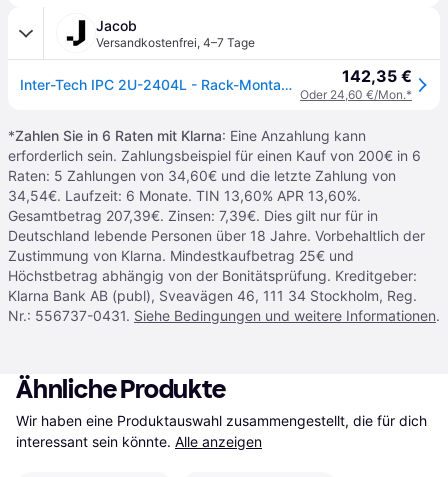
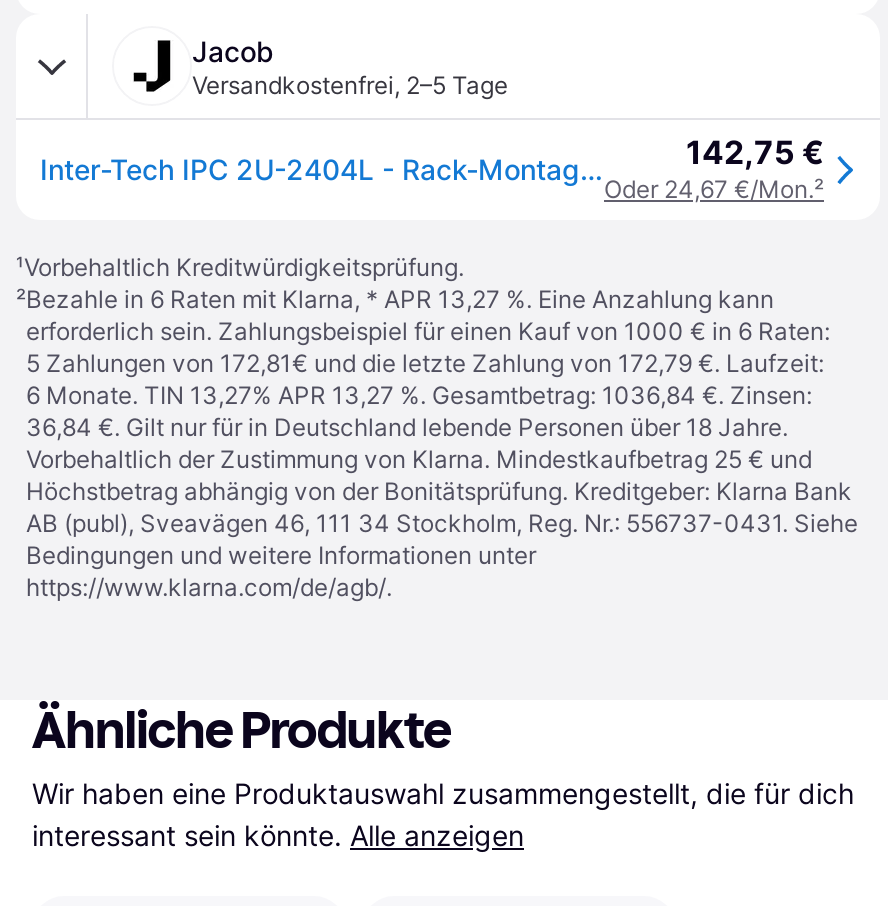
[96,35,255,50] Versandkostenfrei, 4–7 Tage -> [192,70,508,100] Versandkostenfrei, 2–5 Tage
[300,66,412,102] 142,35 € | Oder 24,60 €/Mon.* -> [604,132,824,204] 142,75 € | Oder 24,67 €/Mon.²
[8,127,440,324] *Zahlen Sie in 6 Raten mit Klarna: Eine Anzahlung kann | erforderlich sein. Zahlungsbeispiel für einen Kauf von 200€ in 6 | Raten: 5 Zahlungen von 34,60€ und die letzte Zahlung von | 34,54€. Laufzeit: 6 Monate. TIN 13,60% APR 13,60%. | Gesamtbetrag 207,39€. Zinsen: 7,39€. Dies gilt nur für in | Deutschland lebende Personen über 18 Jahre. Vorbehaltlich der | Zustimmung von Klarna. Mindestkaufbetrag 25€ und | Höchstbetrag abhängig von der Bonitätsprüfung. Kreditgeber: | Klarna Bank AB (publ), Sveavägen 46, 111 34 Stockholm, Reg. | Nr.: 556737-0431. Siehe Bedingungen und weitere Informationen. -> [16,252,858,602] ¹Vorbehaltlich Kreditwürdigkeitsprüfung. | ²Bezahle in 6 Raten mit Klarna, * APR 13,27 %. Eine Anzahlung kann | erforderlich sein. Zahlungsbeispiel für einen Kauf von 1000 € in 6 Raten: | 5 Zahlungen von 172,81€ und die letzte Zahlung von 172,79 €. Laufzeit: | 6 Monate. TIN 13,27% APR 13,27 %. Gesamtbetrag: 1036,84 €. Zinsen: | 36,84 €. Gilt nur für in Deutschland lebende Personen über 18 Jahre. | Vorbehaltlich der Zustimmung von Klarna. Mindestkaufbetrag 25 € und | Höchstbetrag abhängig von der Bonitätsprüfung. Kreditgeber: Klarna Bank | AB (publ), Sveavägen 46, 111 34 Stockholm, Reg. Nr.: 556737-0431. Siehe | Bedingungen und weitere Informationen unter | https://www.klarna.com/de/agb/.

